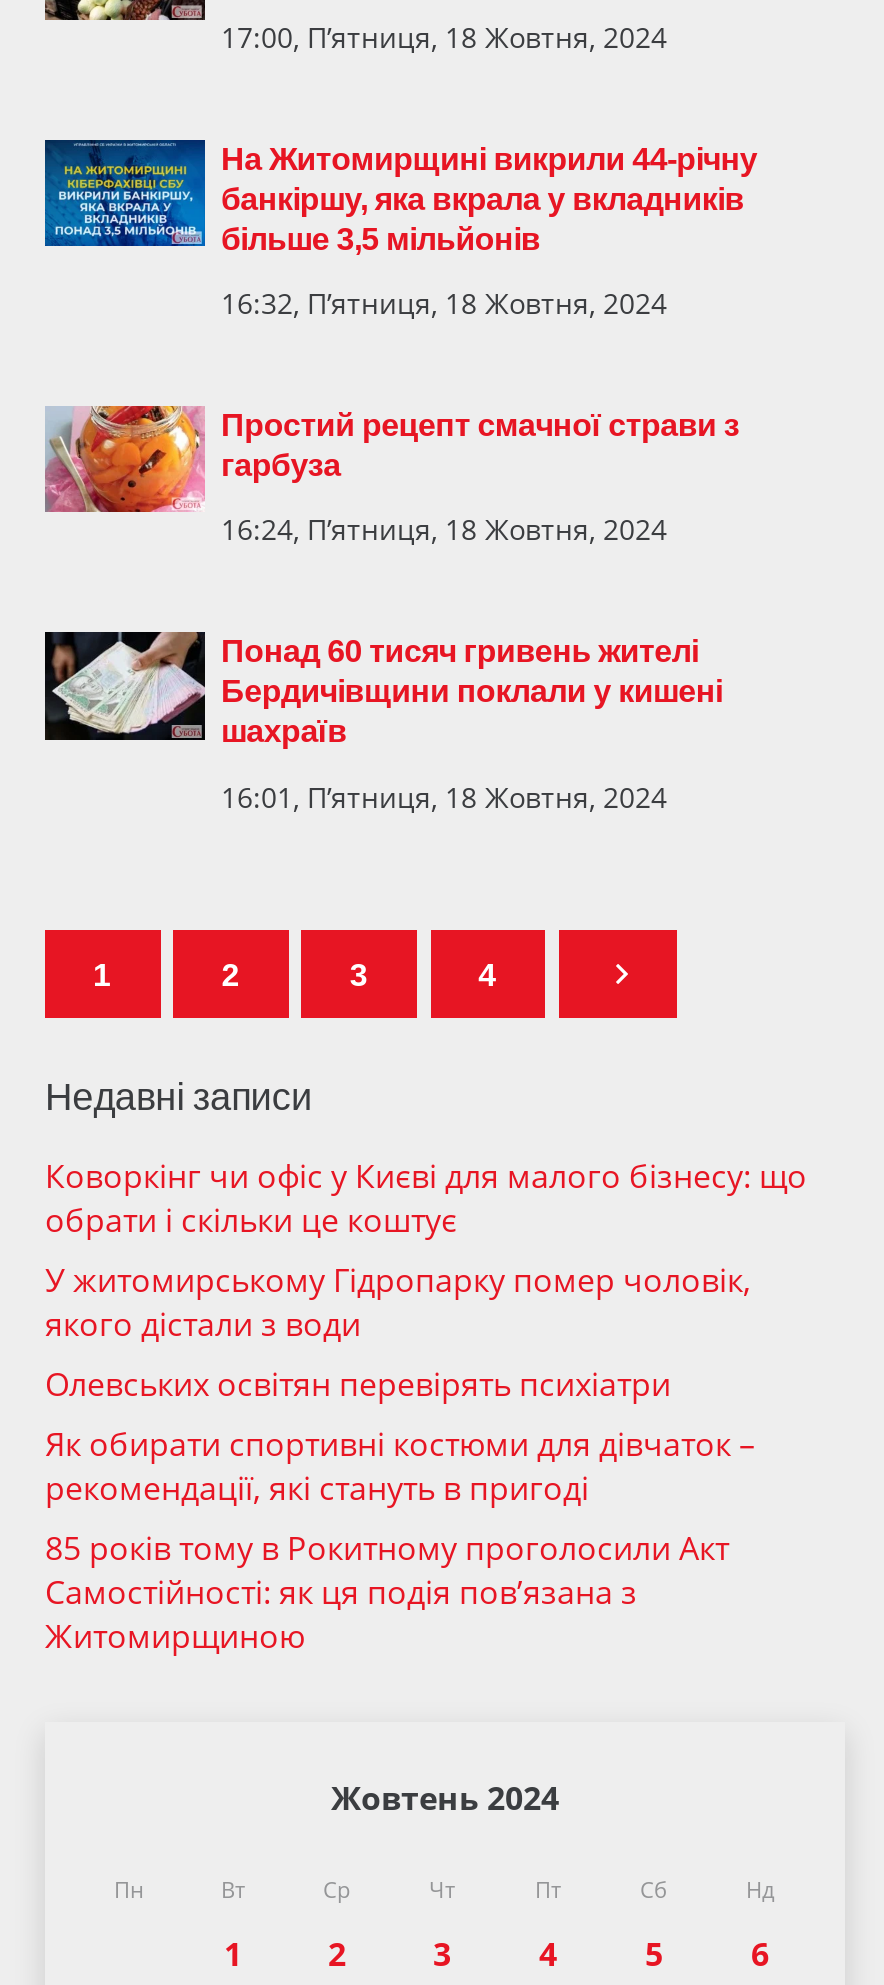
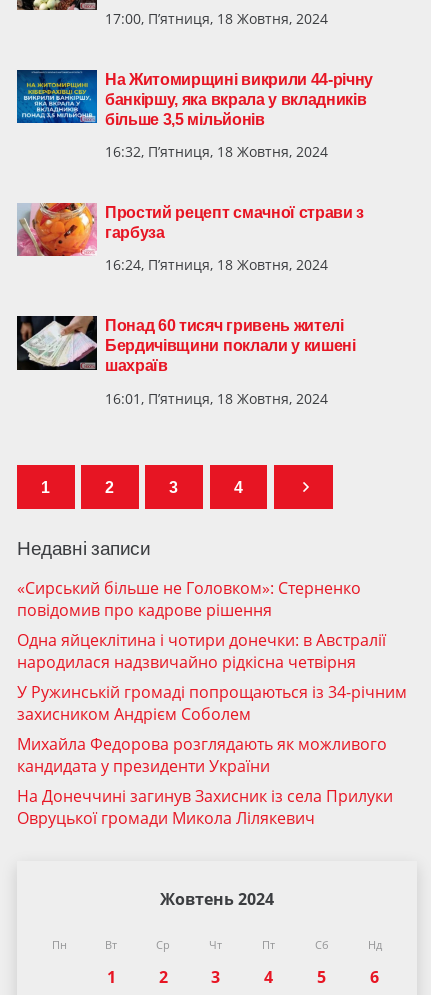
[45,1153,807,1657] Коворкінг чи офіс у Києві для малого бізнесу: що | обрати і скільки це коштує | У житомирському Гідропарку помер чоловік, | якого дістали з води | Олевських освітян перевірять психіатри | Як обирати спортивні костюми для дівчаток – | рекомендації, які стануть в пригоді | 85 років тому в Рокитному проголосили Акт | Самостійності: як ця подія пов’язана з | Житомирщиною -> [17,576,407,828] «Сирський більше не Головком»: Стерненко | повідомив про кадрове рішення | Одна яйцеклітина і чотири донечки: в Австралії | народилася надзвичайно рідкісна четвірня | У Ружинській громаді попрощаються із 34-річним | захисником Андрієм Соболем | Михайла Федорова розглядають як можливого | кандидата у президенти України | На Донеччині загинув Захисник із села Прилуки | Овруцької громади Микола Лілякевич

